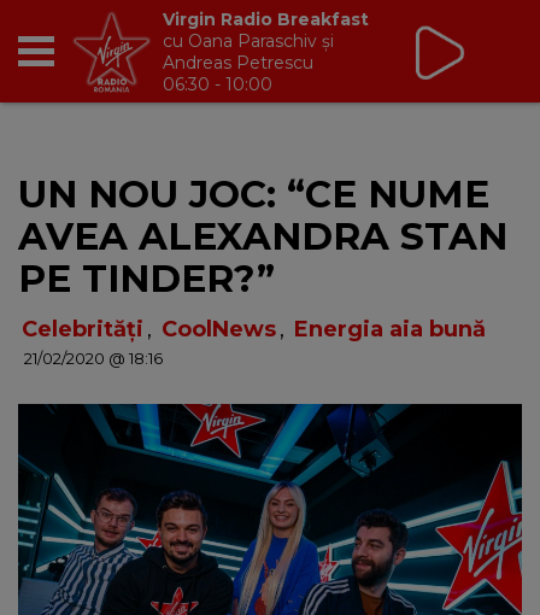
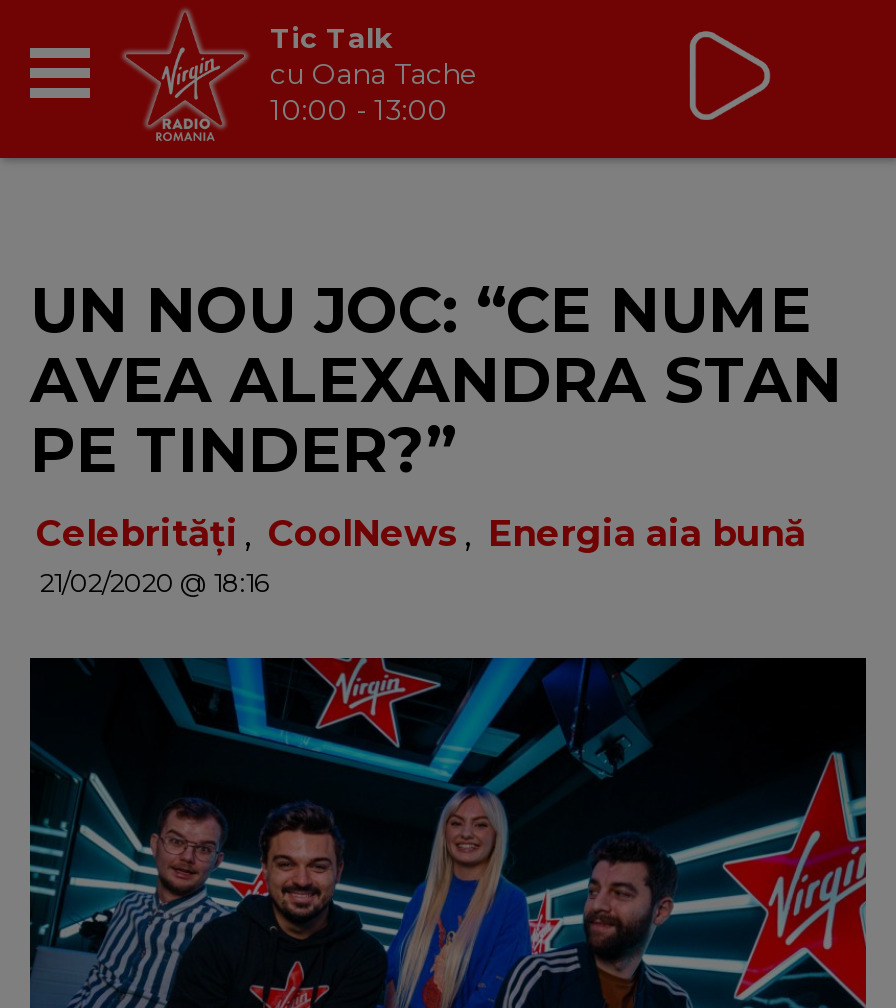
[163,8,369,95] Virgin Radio Breakfast | cu Oana Paraschiv și | Andreas Petrescu | 06:30 - 10:00 -> [270,19,478,127] Tic Talk | cu Oana Tache | 10:00 - 13:00

